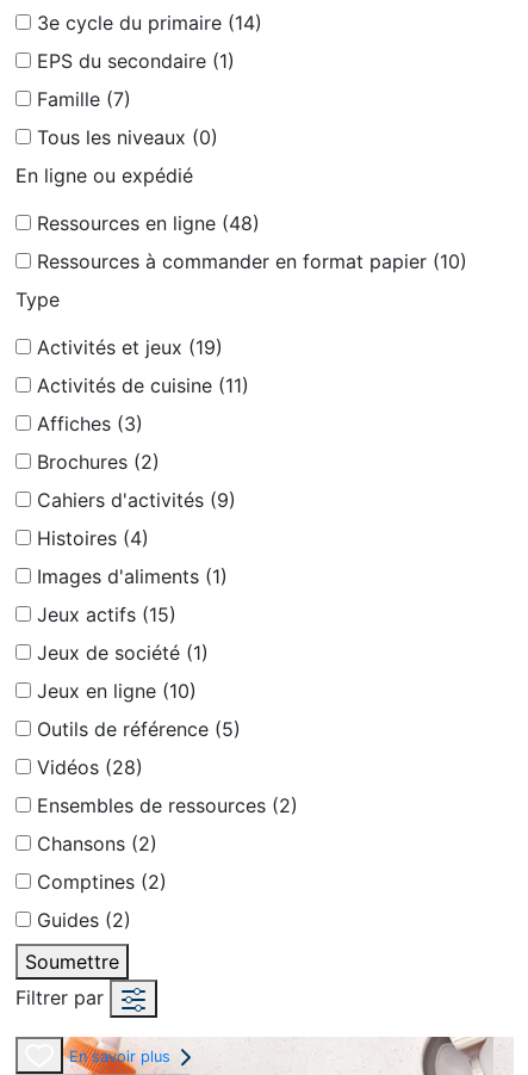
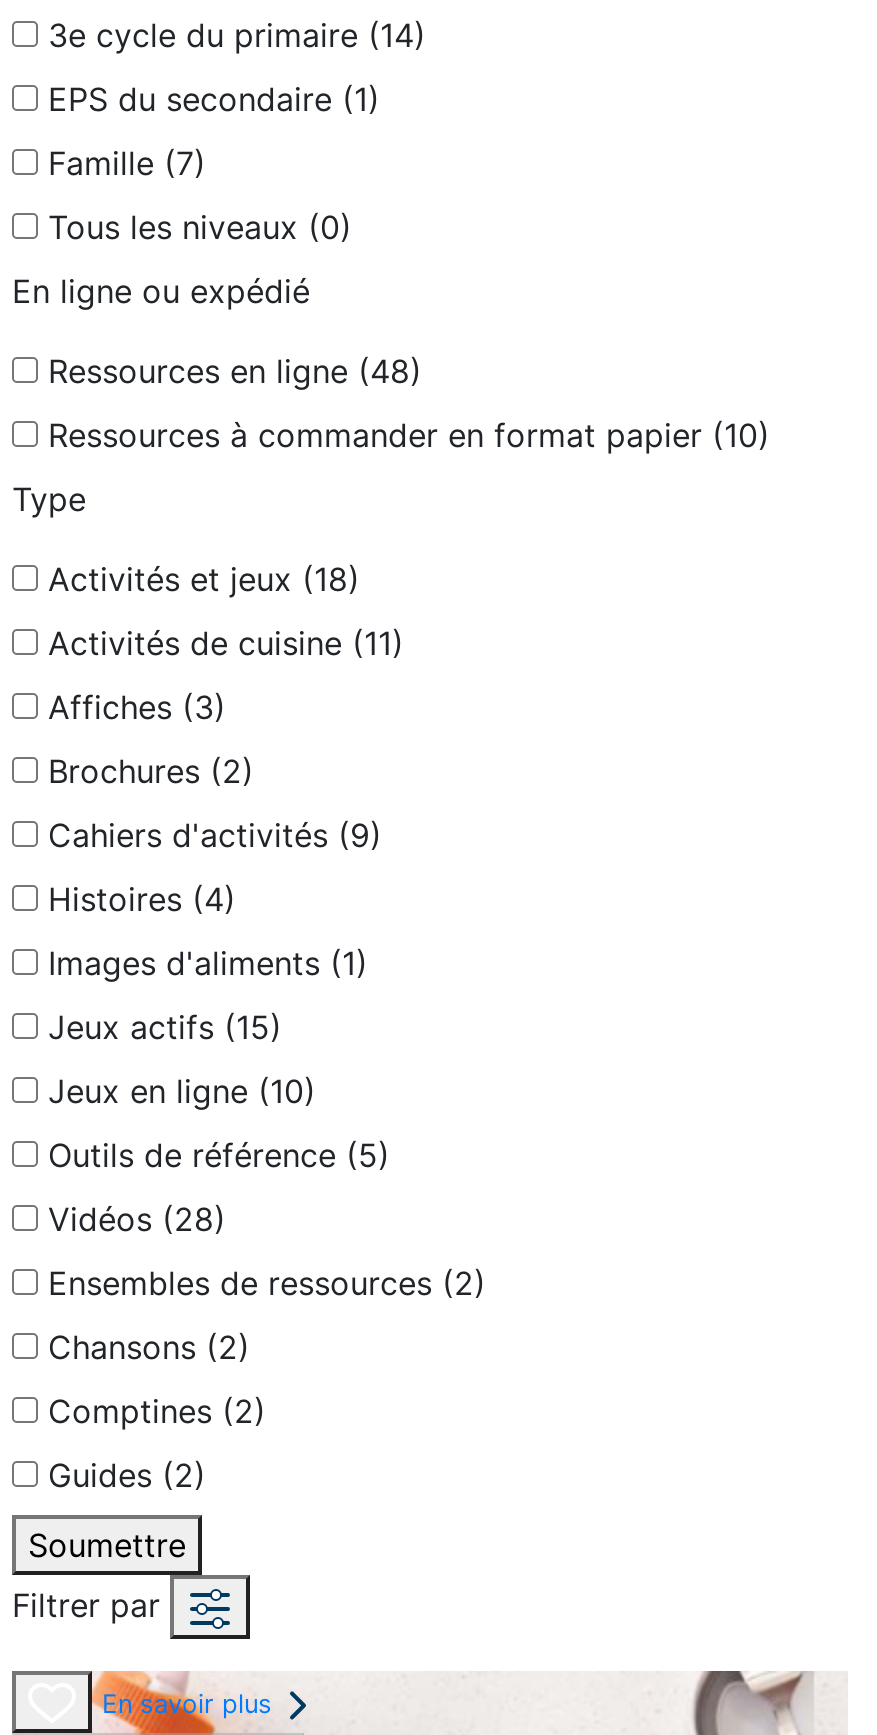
[37,336,223,359] Activités et jeux (19) -> [48,559,360,599] Activités et jeux (18)
[37,641,209,665] Jeux de société (1) -> none

